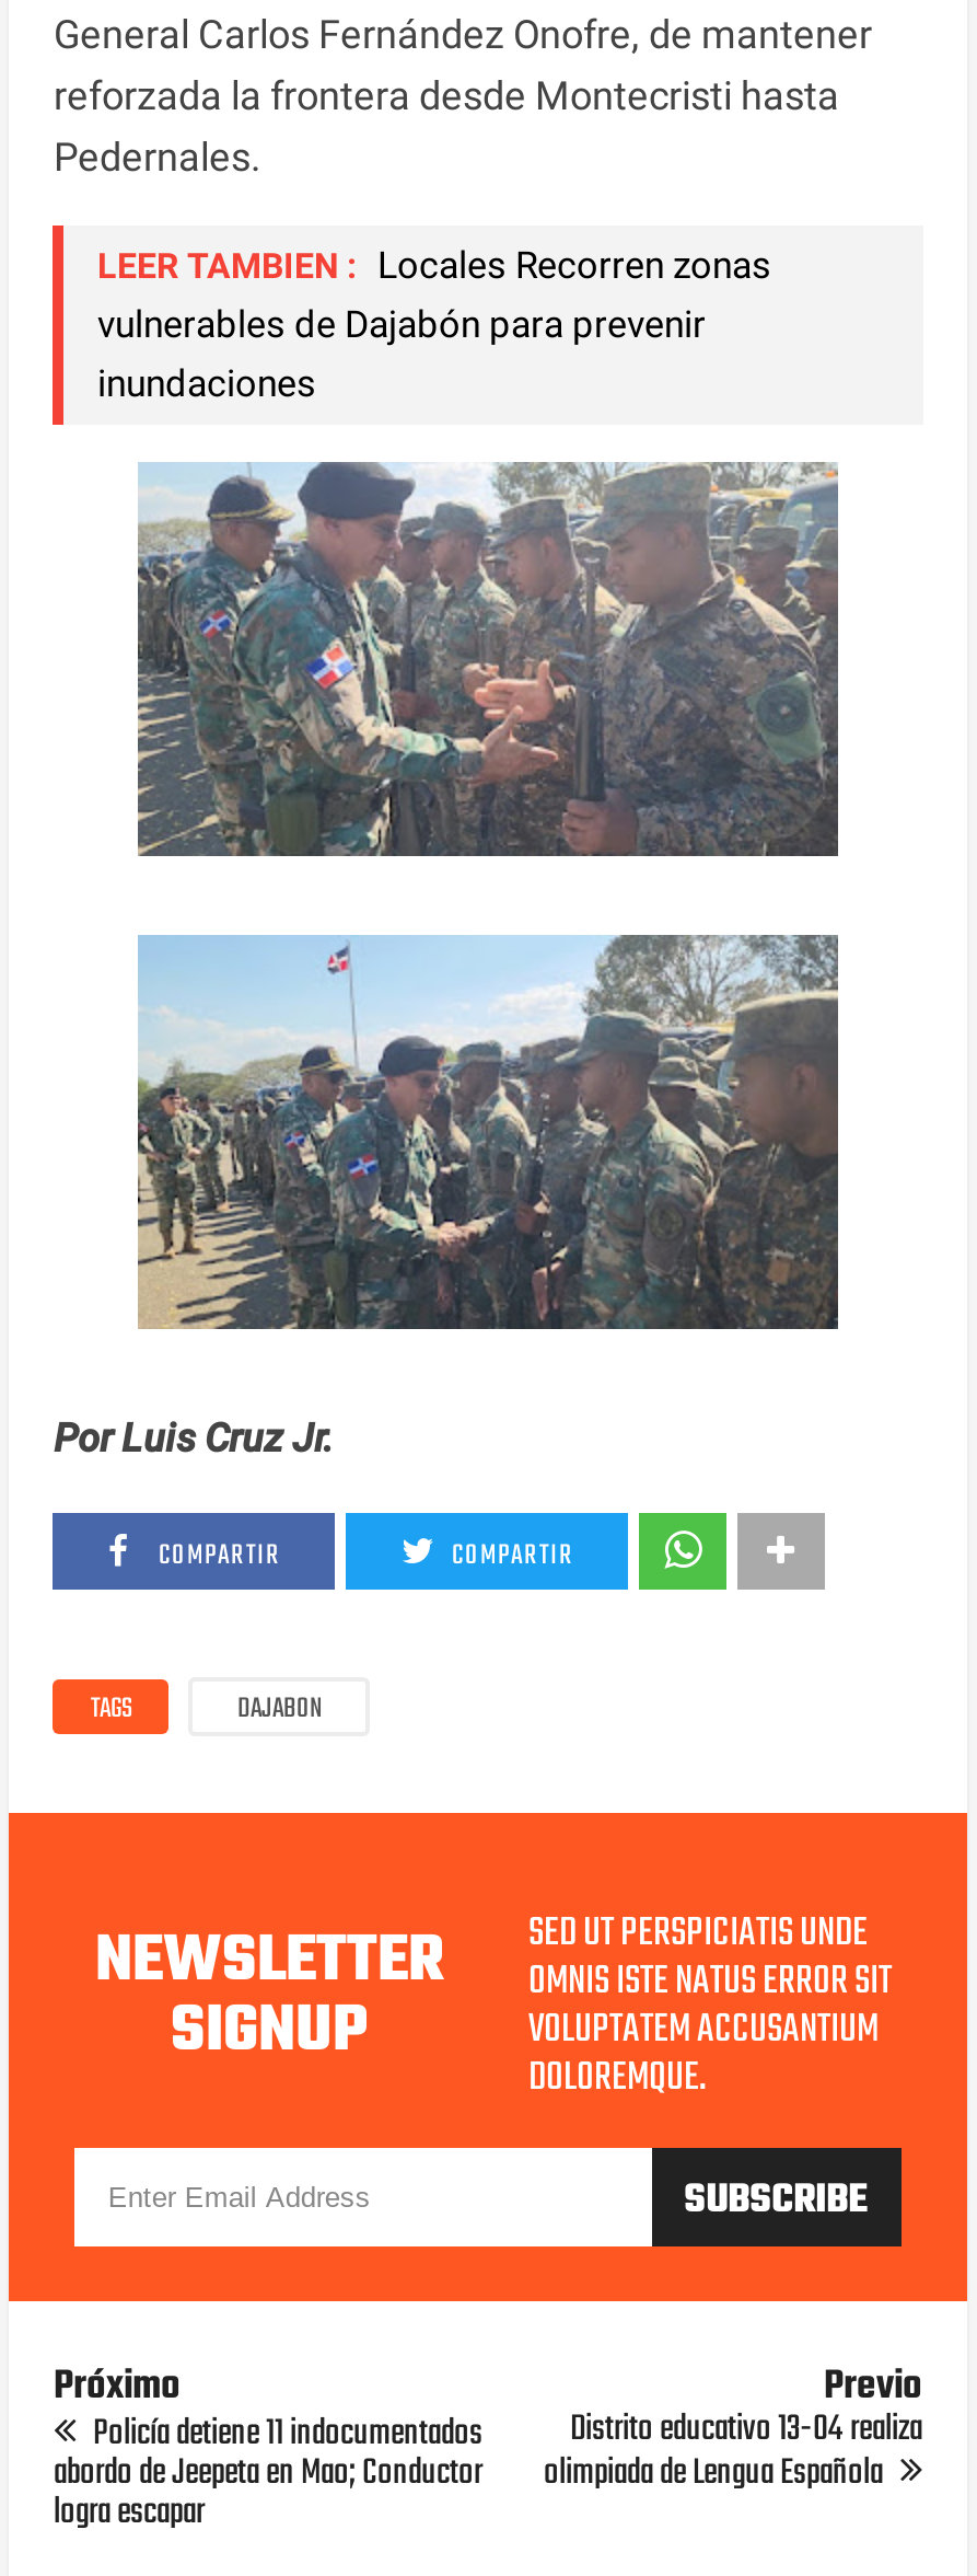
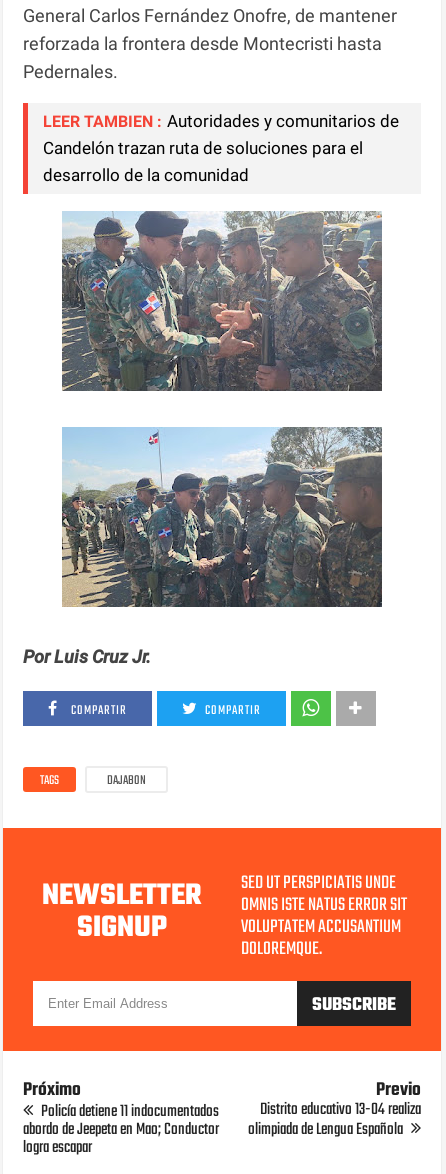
[97,243,771,405] LEER TAMBIEN : Locales Recorren zonas | vulnerables de Dajabón para prevenir | inundaciones -> [43,111,399,185] LEER TAMBIEN : Autoridades y comunitarios de | Candelón trazan ruta de soluciones para el | desarrollo de la comunidad

